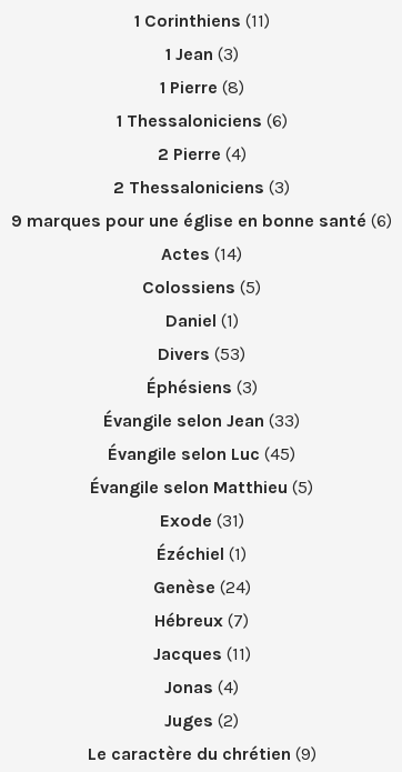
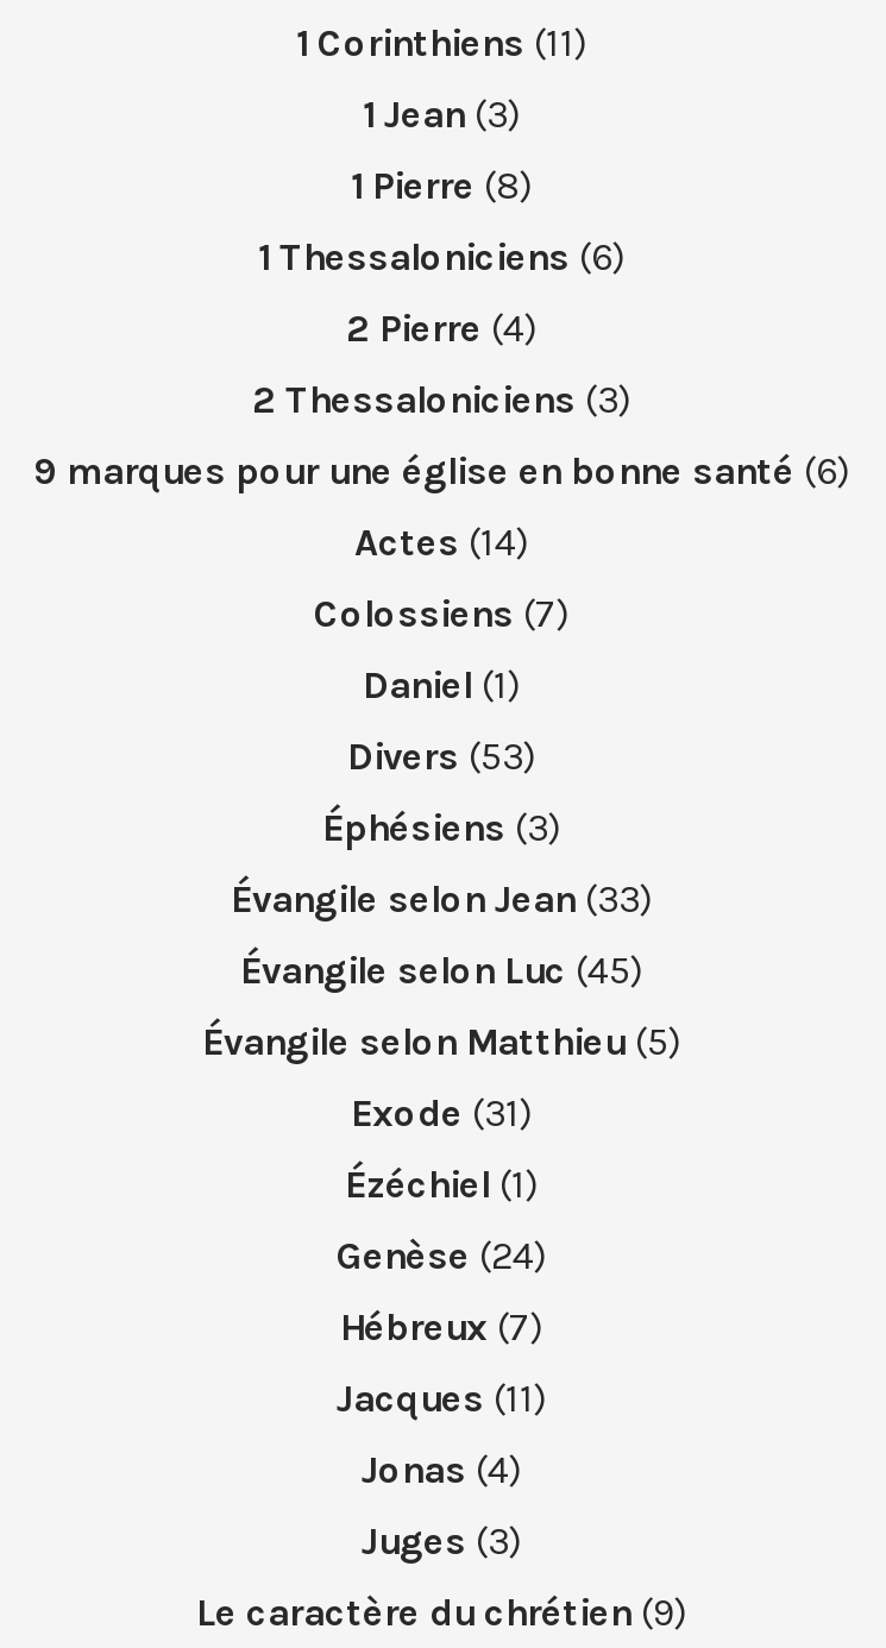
[143,276,262,297] Colossiens (5) -> [314,590,568,635] Colossiens (7)
[165,709,239,730] Juges (2) -> [362,1517,521,1562] Juges (3)

